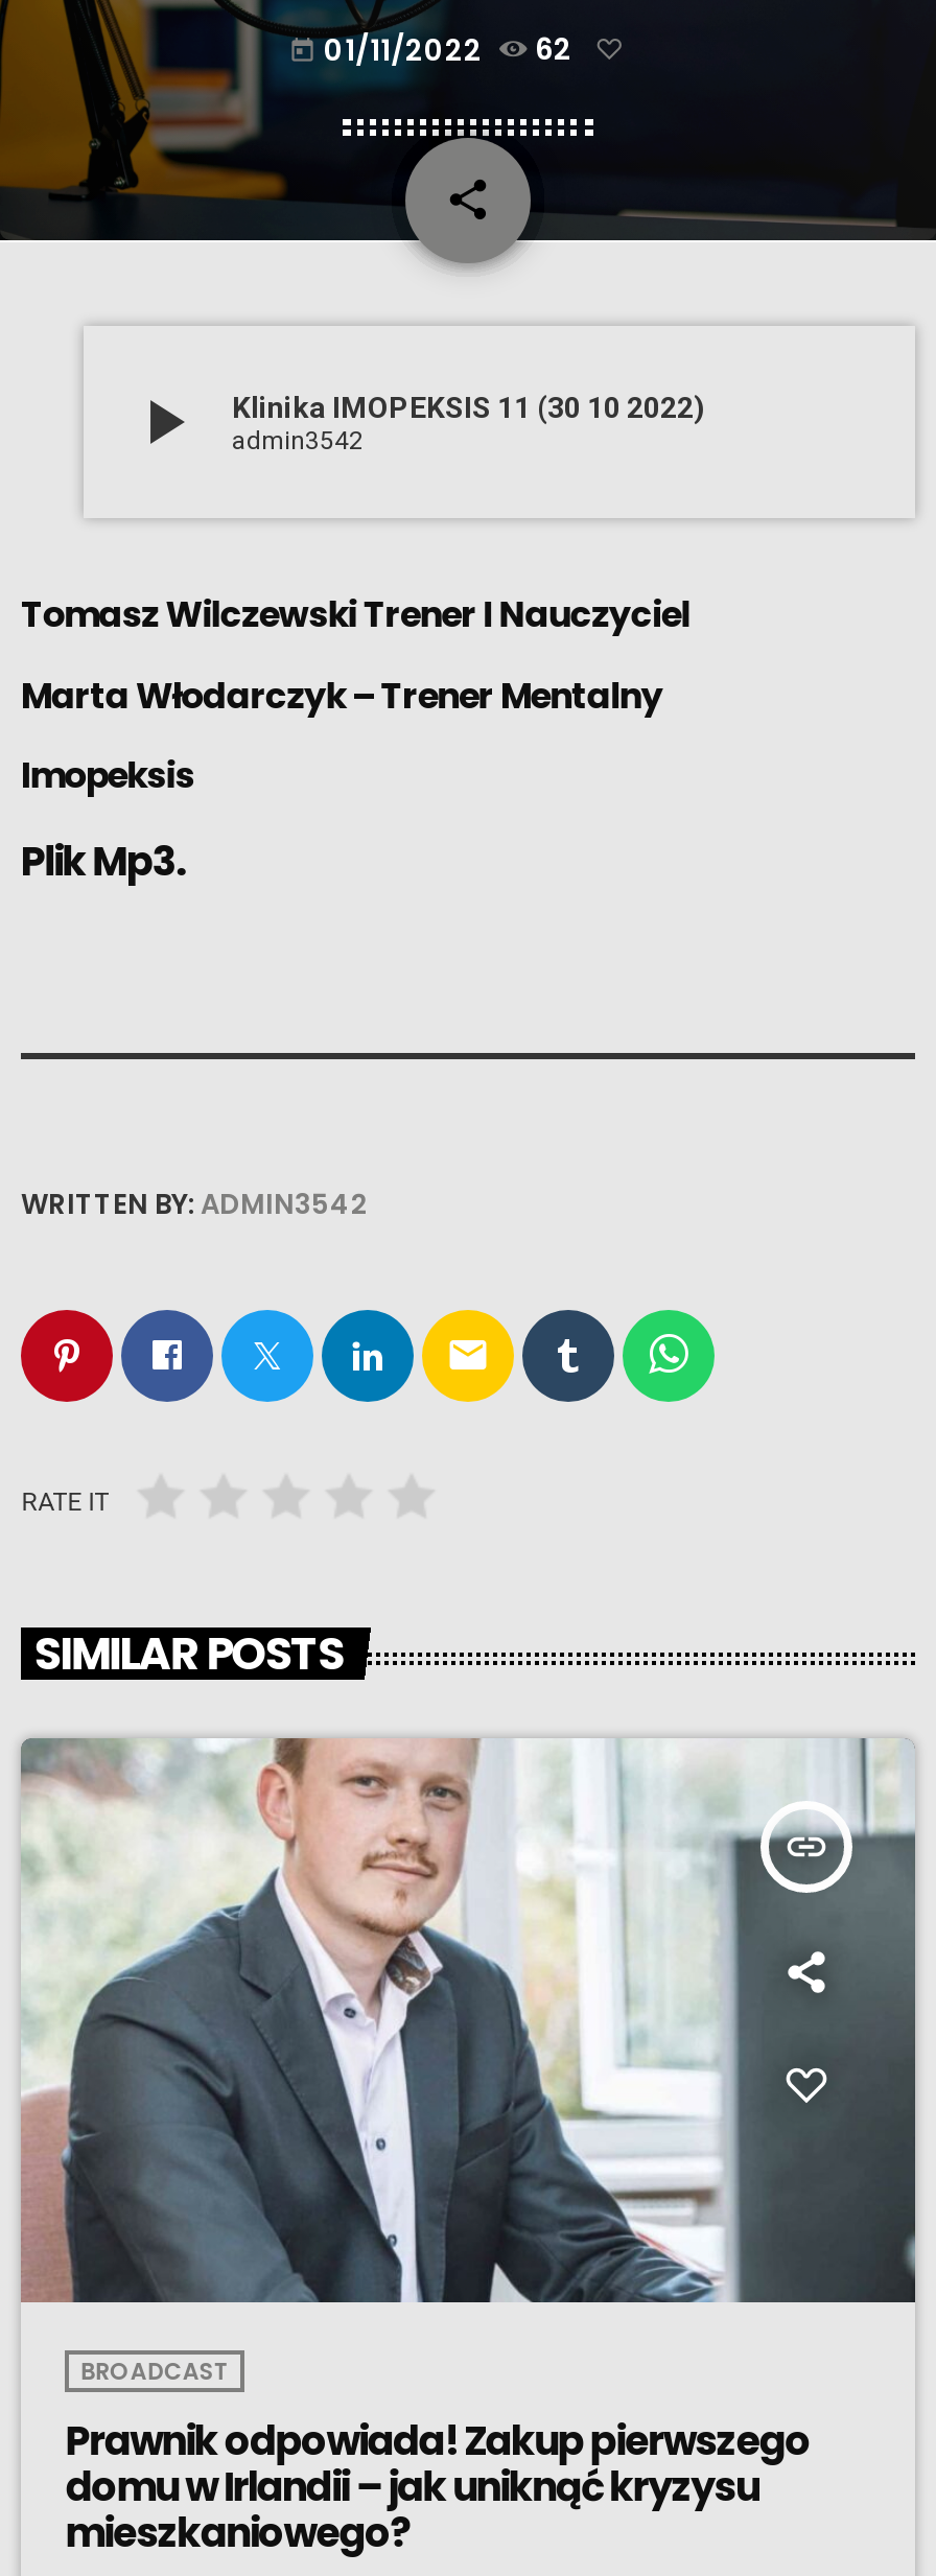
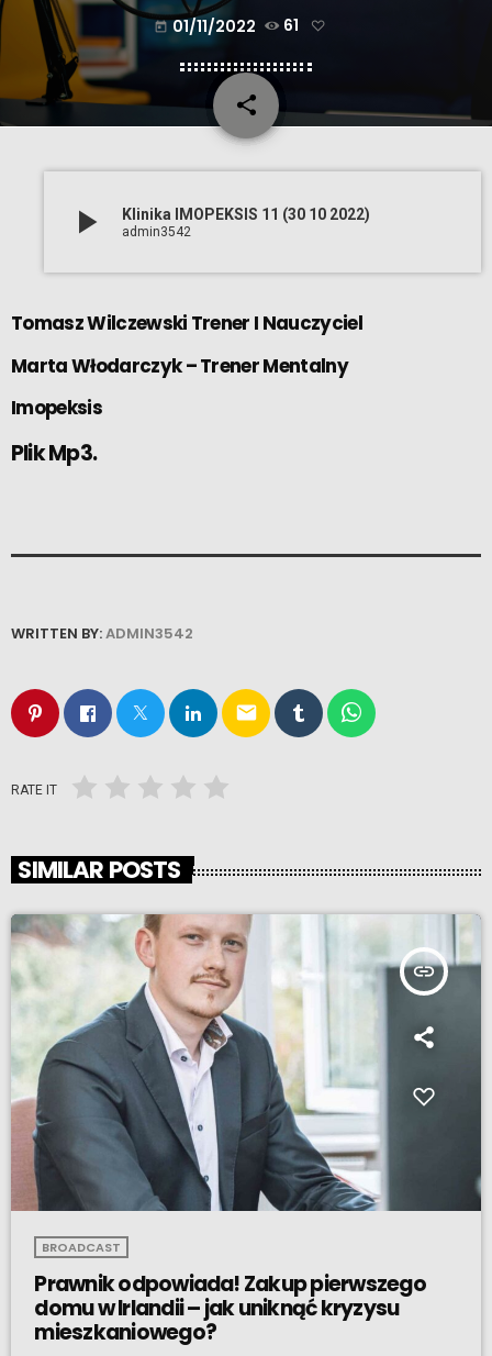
[535,29,579,71] 62 -> [283,15,302,37] 61

